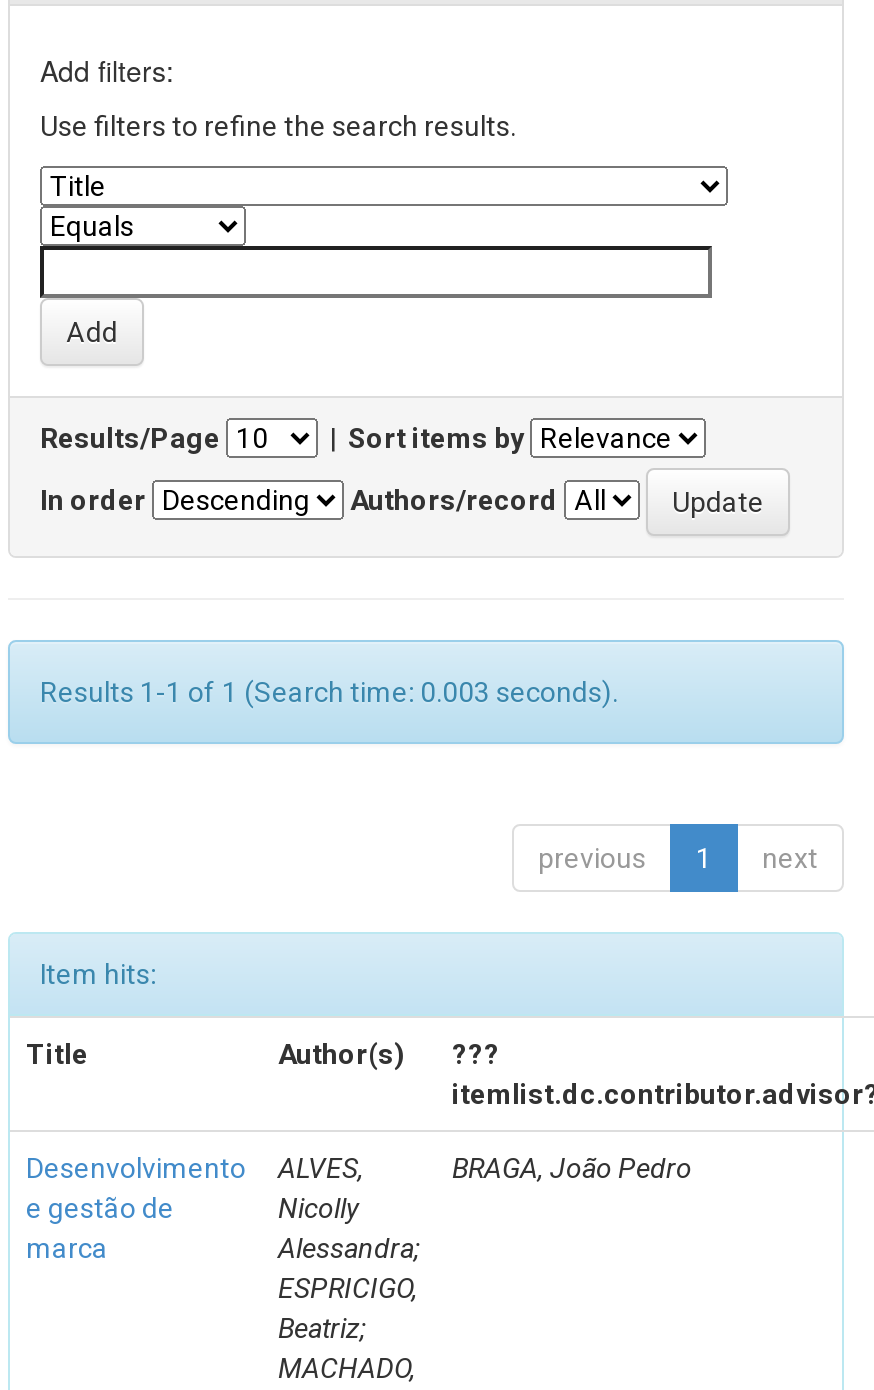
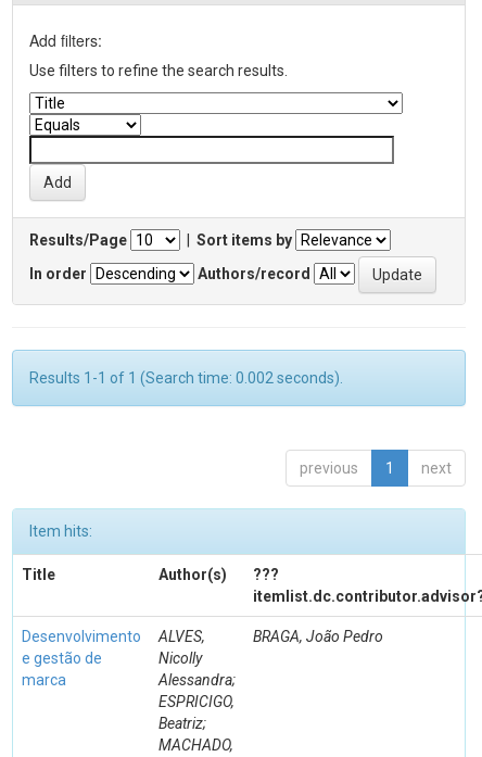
[40,676,618,708] Results 1-1 of 1 (Search time: 0.003 seconds). -> [29,369,343,387] Results 1-1 of 1 (Search time: 0.002 seconds).

